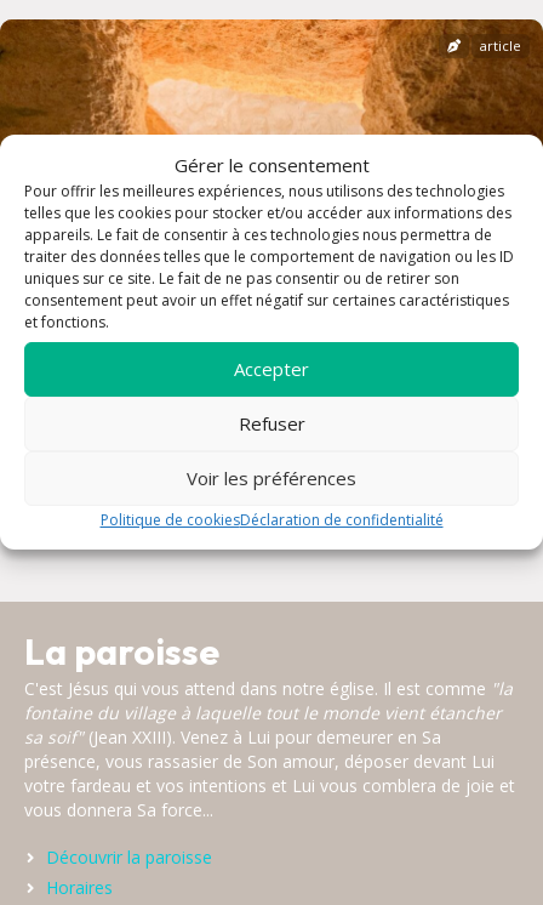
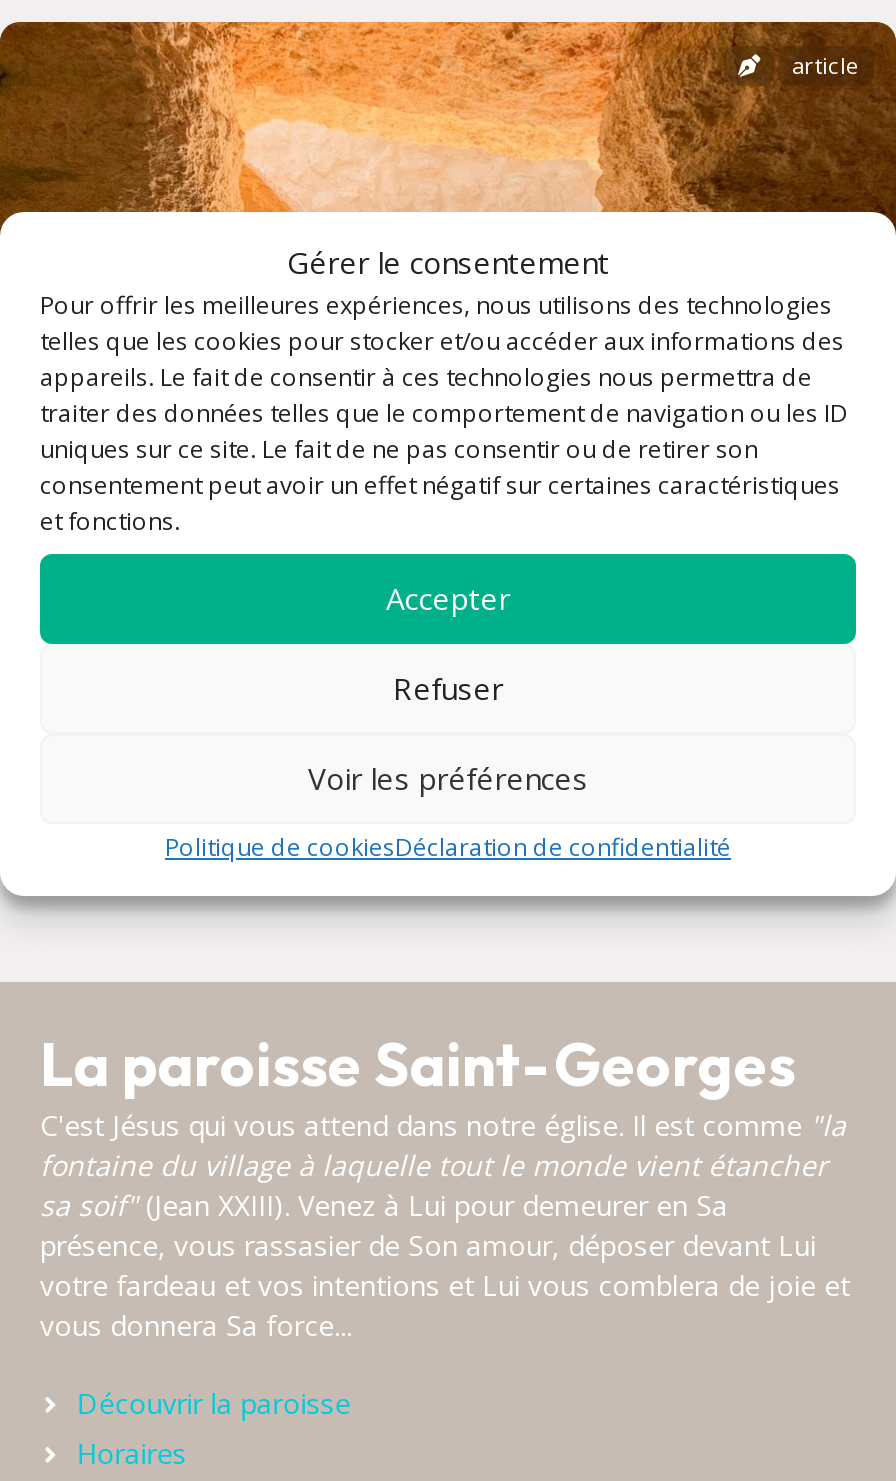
[24,628,219,675] La paroisse -> [40,1026,796,1102] La paroisse Saint-Georges

